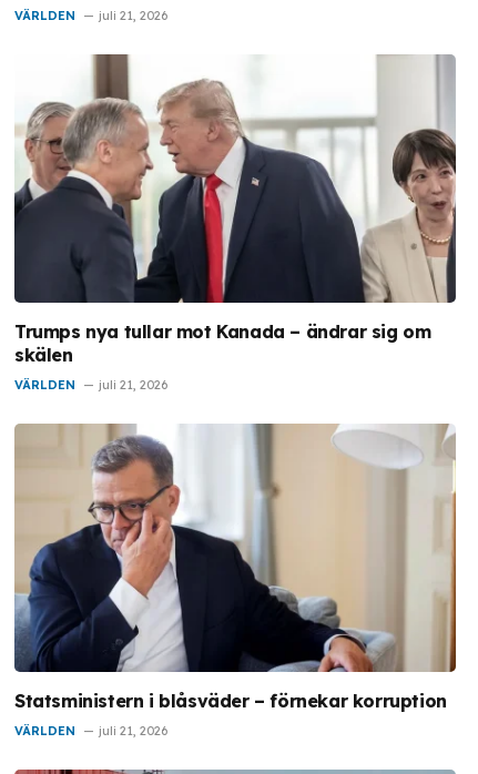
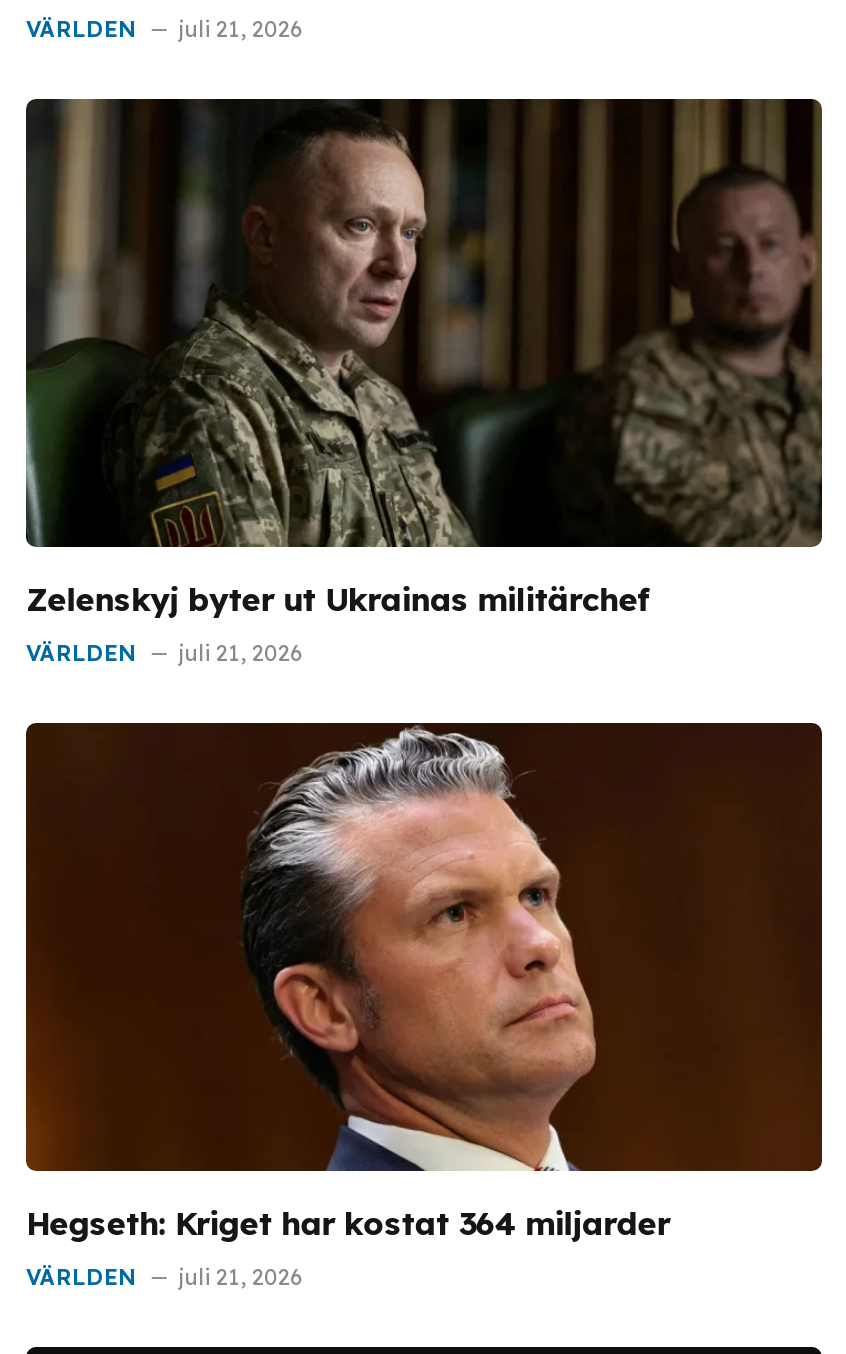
[14,54,456,366] [image] | Trumps nya tullar mot Kanada – ändrar sig om | skälen -> [24,96,822,619] [image] | Zelenskyj byter ut Ukrainas militärchef
[13,424,457,712] [image] | Statsministern i blåsväder – förnekar korruption -> [24,720,824,1242] [image] | Hegseth: Kriget har kostat 364 miljarder

